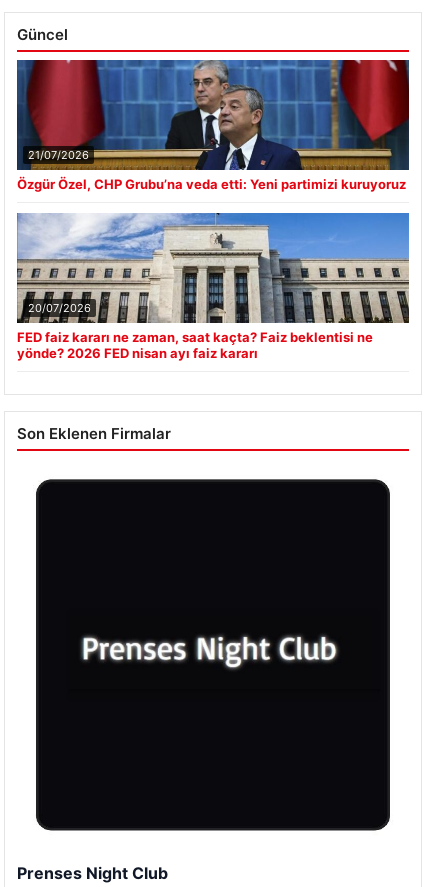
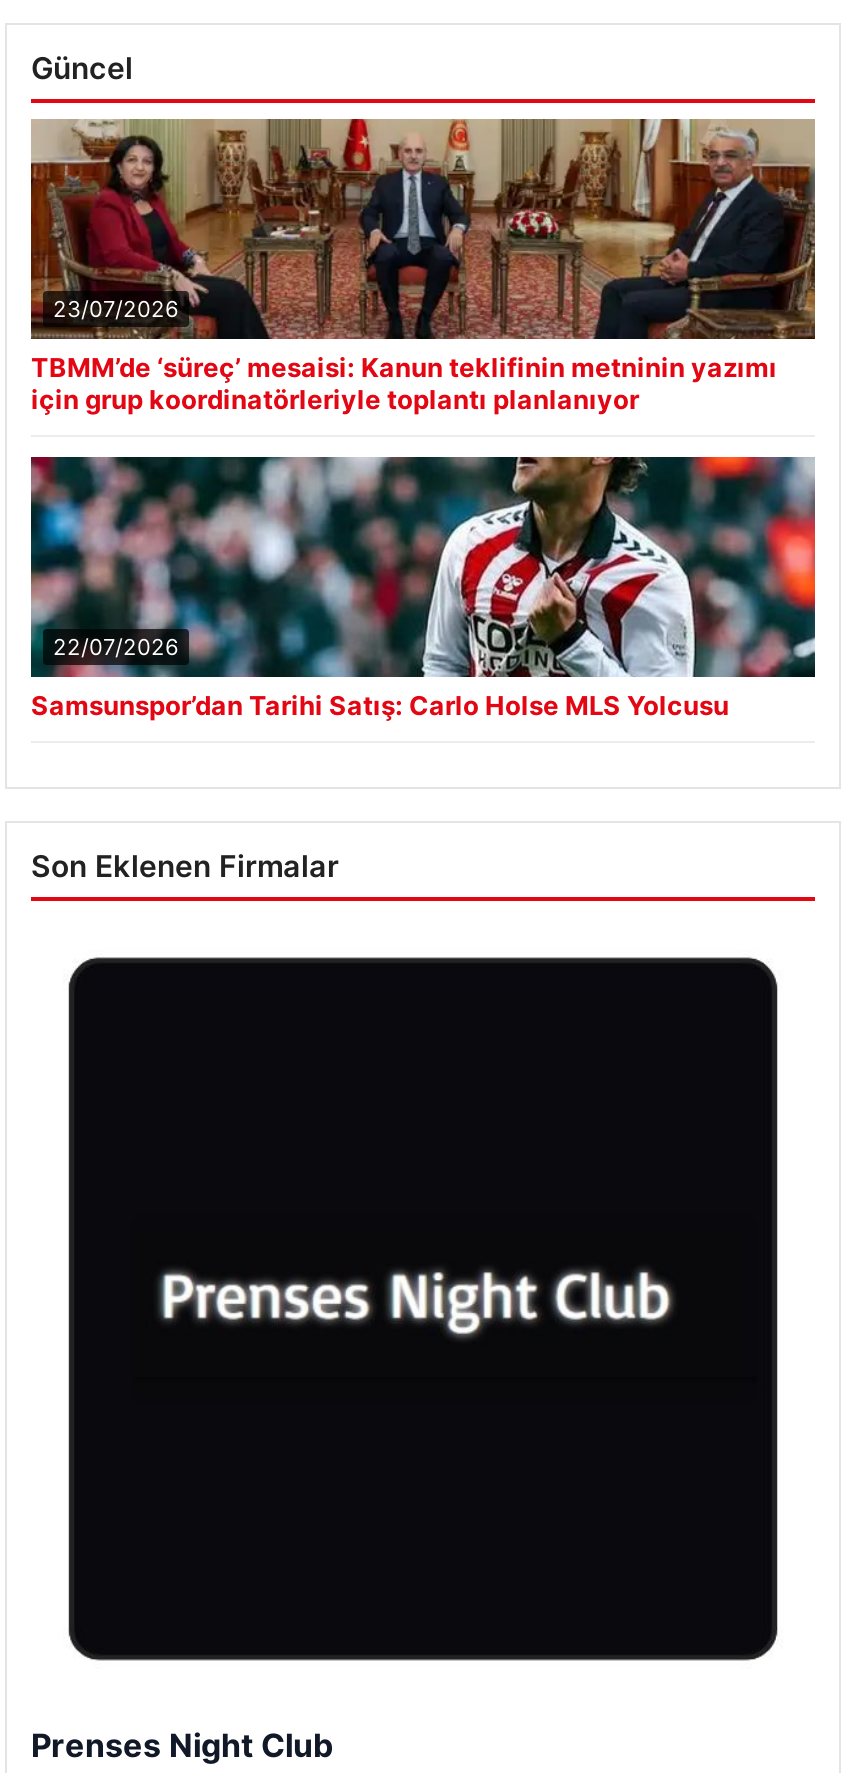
[16,59,410,169] [image] | 21/07/2026 -> [29,117,817,337] [image] | 23/07/2026
[17,176,406,192] Özgür Özel, CHP Grubu’na veda etti: Yeni partimizi kuruyoruz -> [31,352,777,416] TBMM’de ‘süreç’ mesaisi: Kanun teklifinin metninin yazımı | için grup koordinatörleriyle toplantı planlanıyor
[16,212,410,339] [image] | 20/07/2026 -> [29,425,817,679] [image] | 22/07/2026
[17,329,373,361] FED faiz kararı ne zaman, saat kaçta? Faiz beklentisi ne | yönde? 2026 FED nisan ayı faiz kararı -> [31,690,729,722] Samsunspor’dan Tarihi Satış: Carlo Holse MLS Yolcusu

